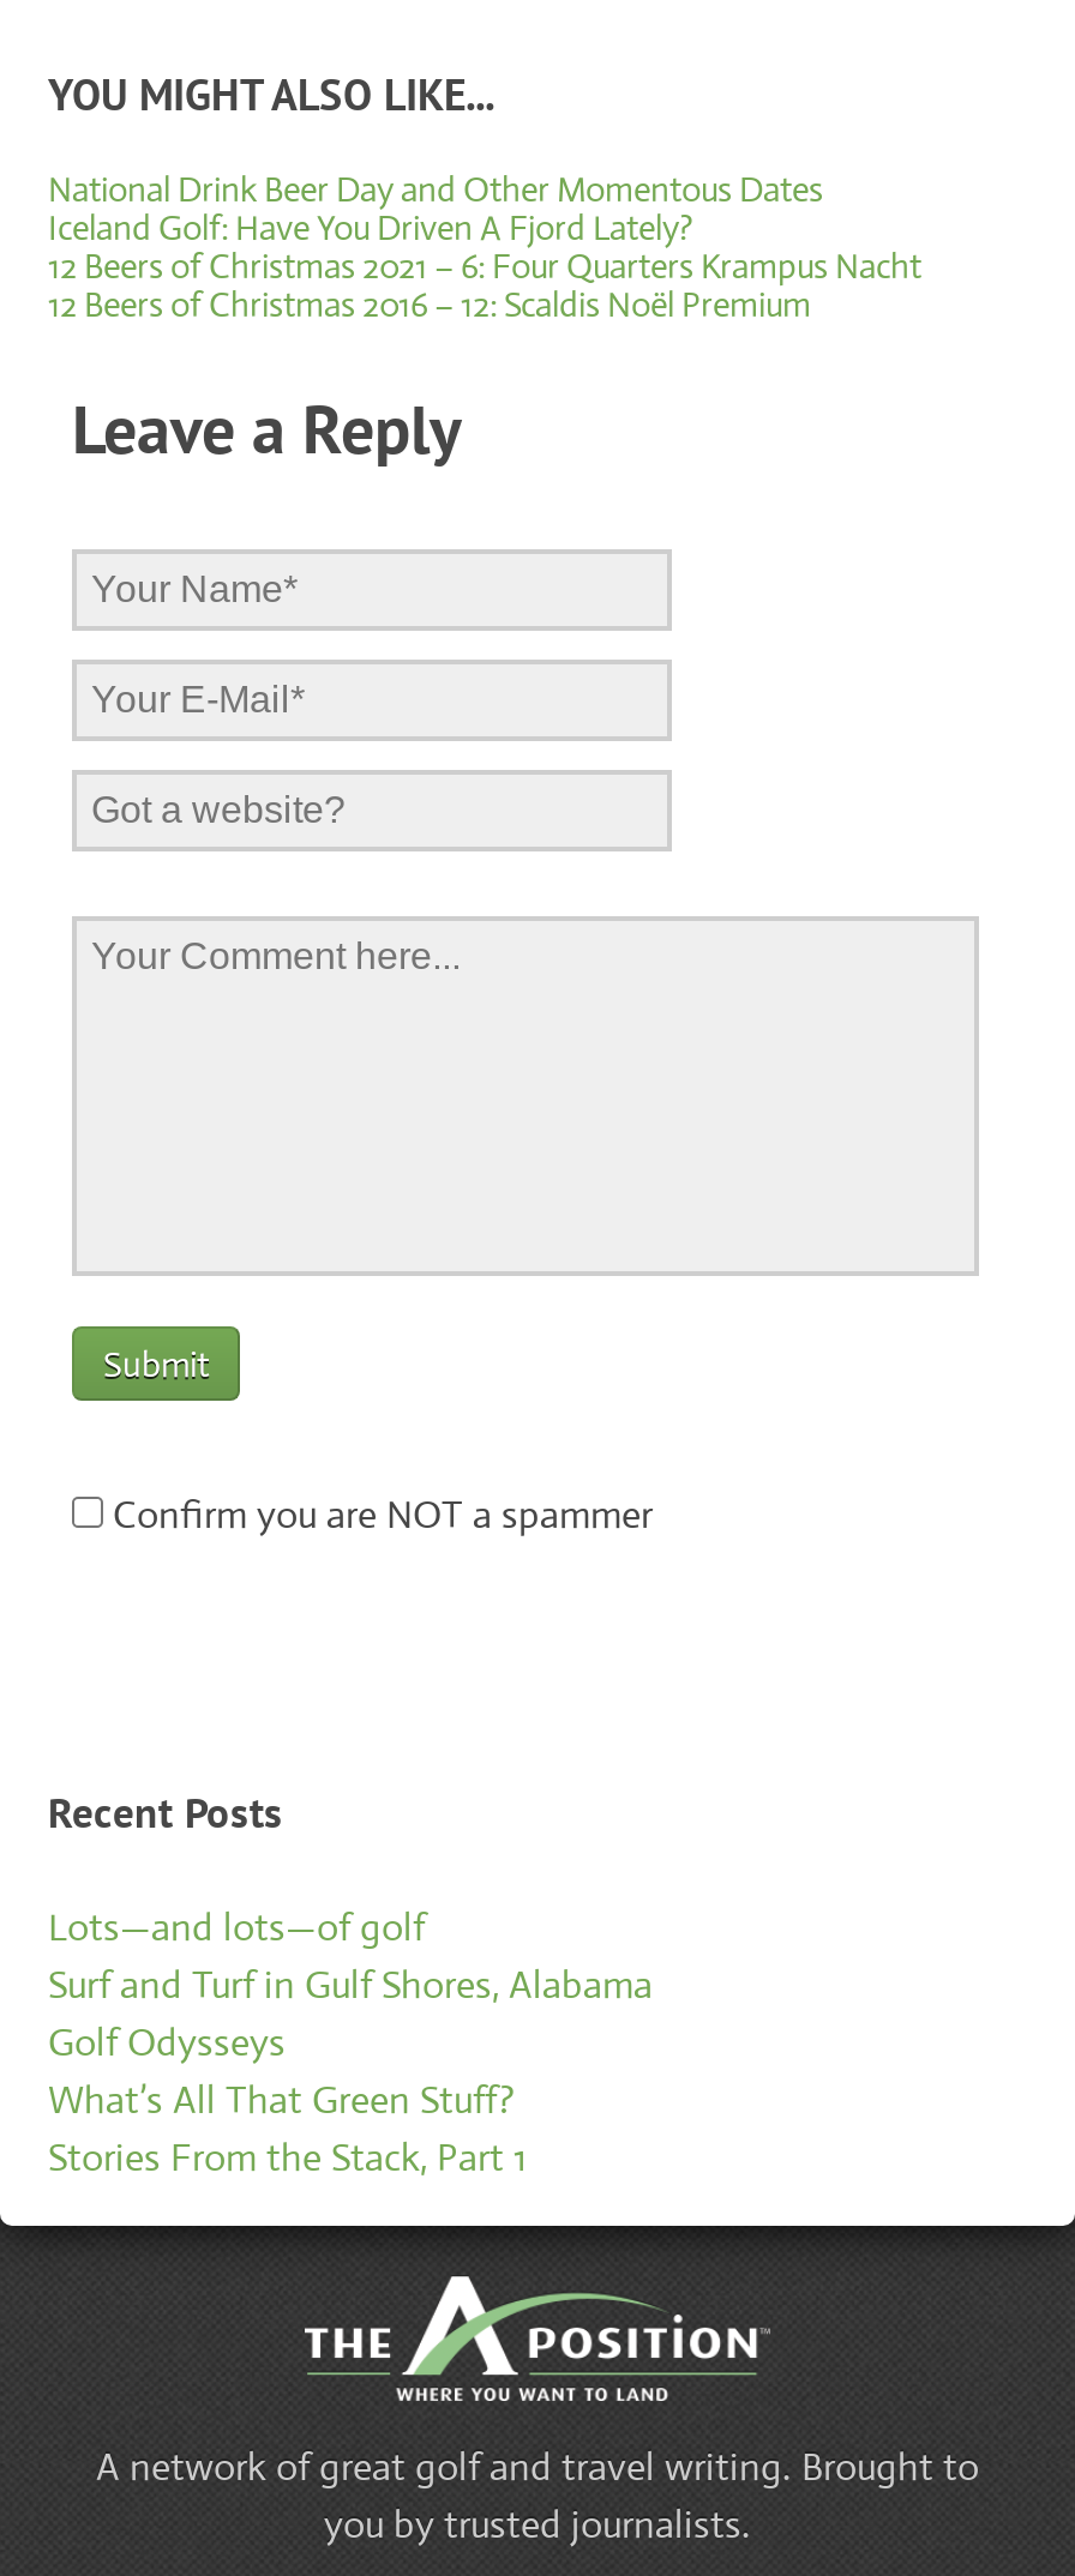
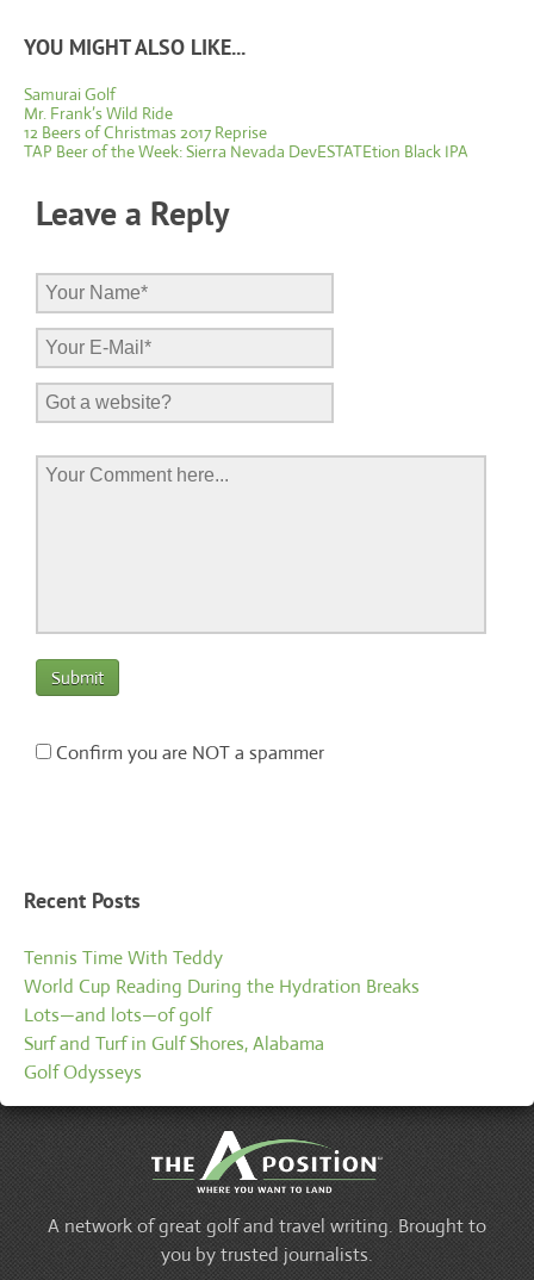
[48,169,921,327] National Drink Beer Day and Other Momentous Dates | Iceland Golf: Have You Driven A Fjord Lately? | 12 Beers of Christmas 2021 – 6: Four Quarters Krampus Nacht | 12 Beers of Christmas 2016 – 12: Scaldis Noël Premium -> [24,84,468,163] Samurai Golf | Mr. Frank’s Wild Ride | 12 Beers of Christmas 2017 Reprise | TAP Beer of the Week: Sierra Nevada DevESTATEtion Black IPA
none -> [24,946,420,999] Tennis Time With Teddy | World Cup Reading During the Hydration Breaks
moved [48,1903,653,2068] -> [24,1003,324,1085]: Lots—and lots—of golf | Surf and Turf in Gulf Shores, Alabama | Golf Odysseys
[48,2076,526,2184] What’s All That Green Stuff? | Stories From the Stack, Part 1 -> none

